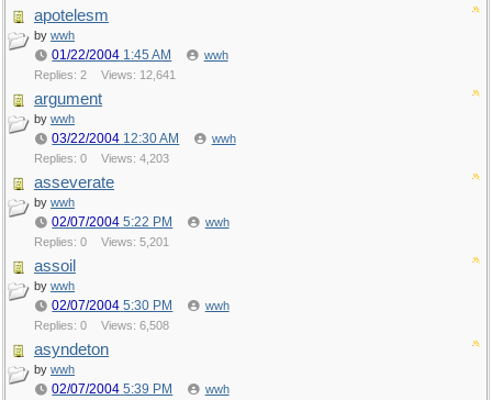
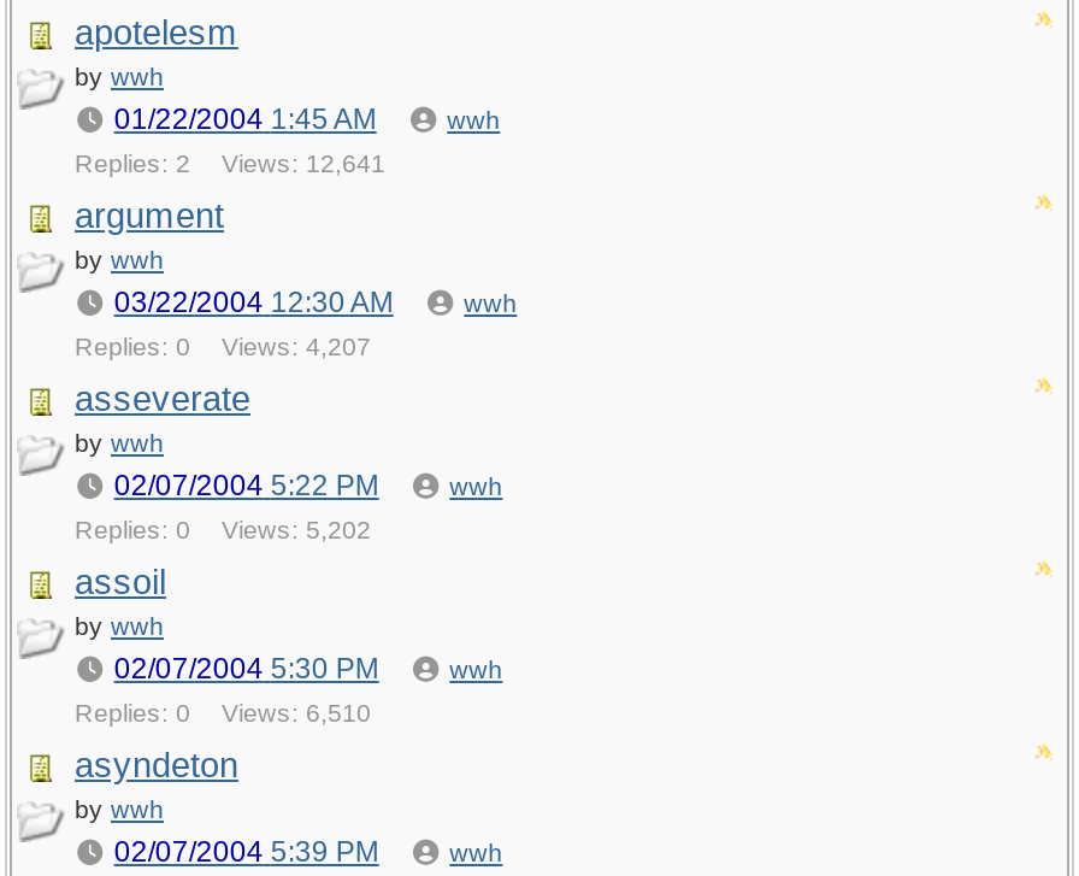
[34,152,169,165] Replies: 0 Views: 4,203 -> [75,331,371,360] Replies: 0 Views: 4,207
[34,235,169,248] Replies: 0 Views: 5,201 -> [75,515,371,543] Replies: 0 Views: 5,202
[34,319,169,332] Replies: 0 Views: 6,508 -> [75,698,371,727] Replies: 0 Views: 6,510

